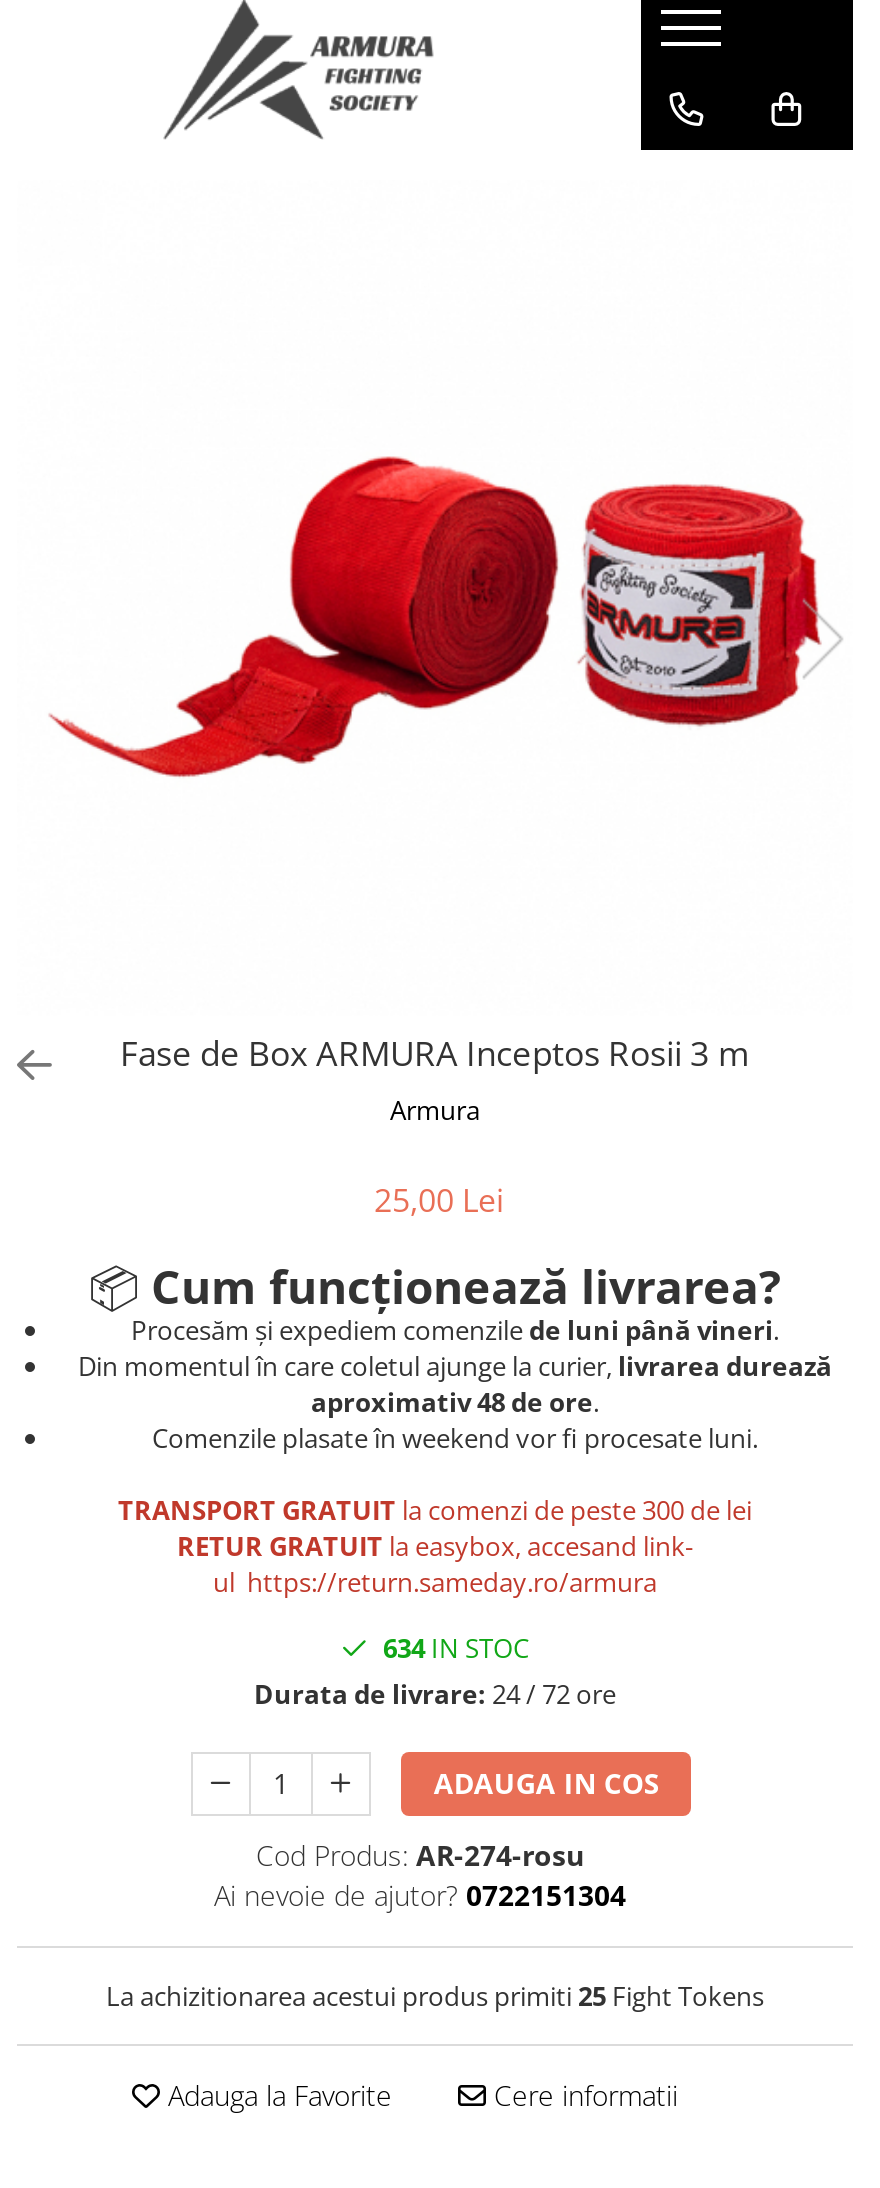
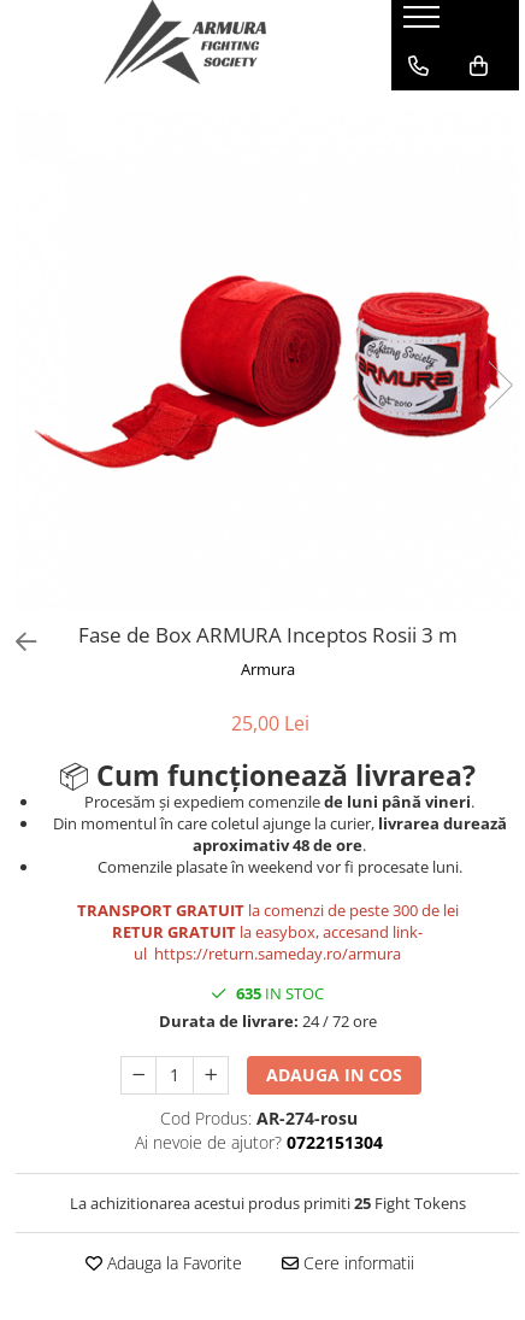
[383,1630,529,1666] 634 IN STOC -> [236,982,324,1004] 635 IN STOC

